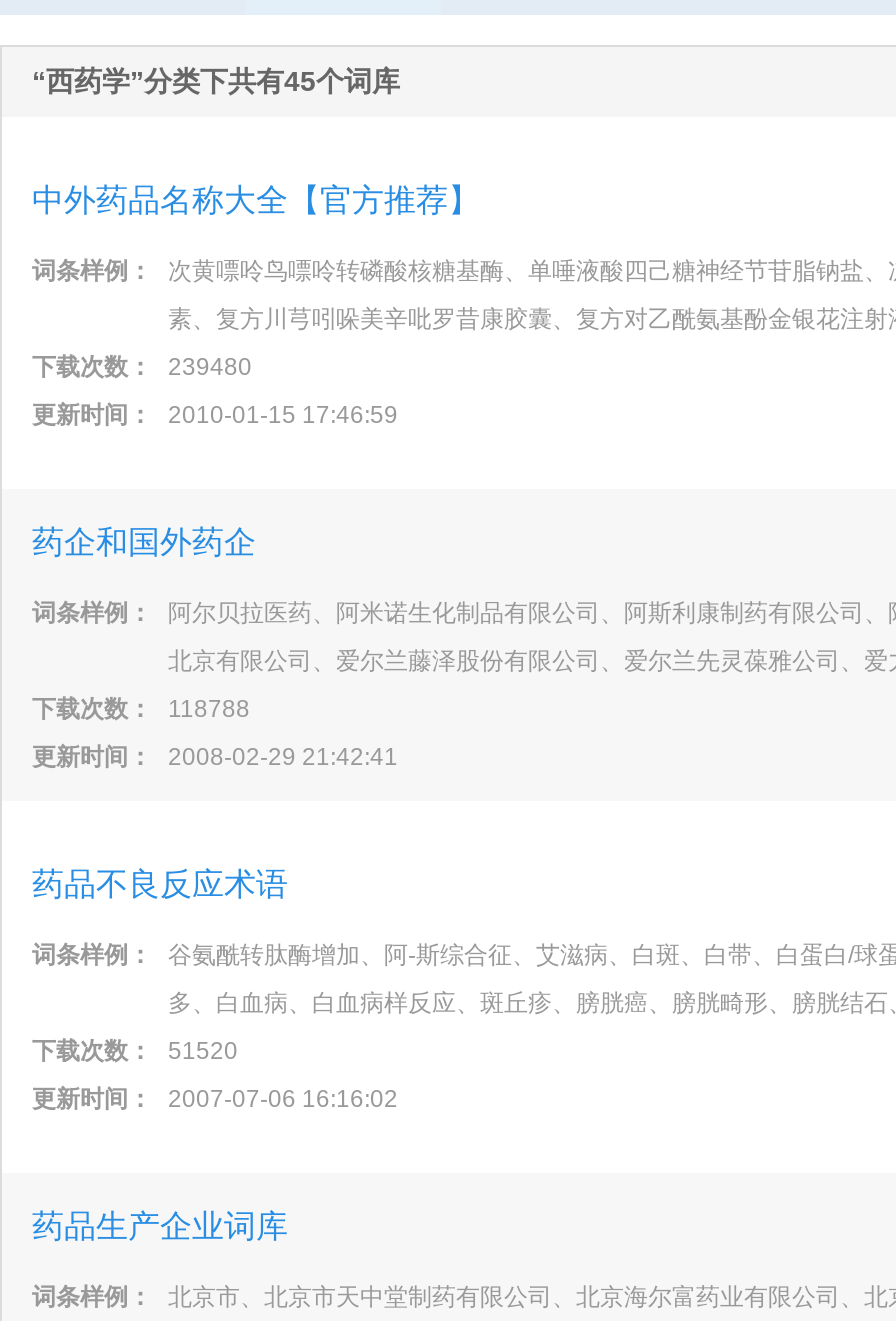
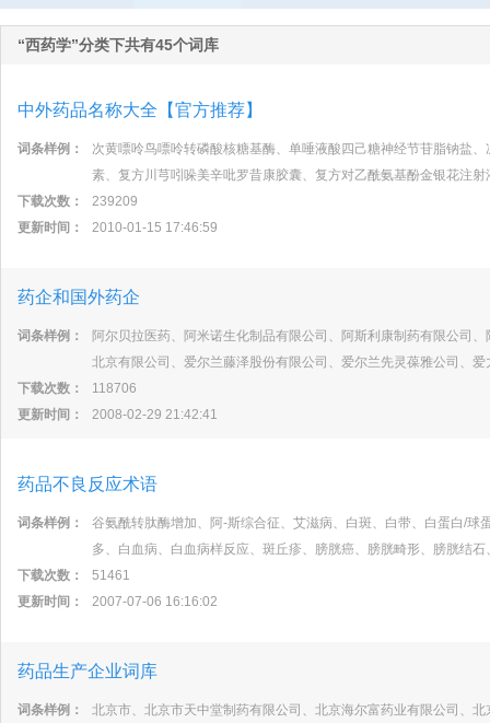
[32,353,252,381] 下载次数： 239480 -> [17,194,138,209] 下载次数： 239209
[32,695,250,723] 下载次数： 118788 -> [17,381,137,396] 下载次数： 118706
[32,1037,238,1065] 下载次数： 51520 -> [17,568,130,583] 下载次数： 51461

